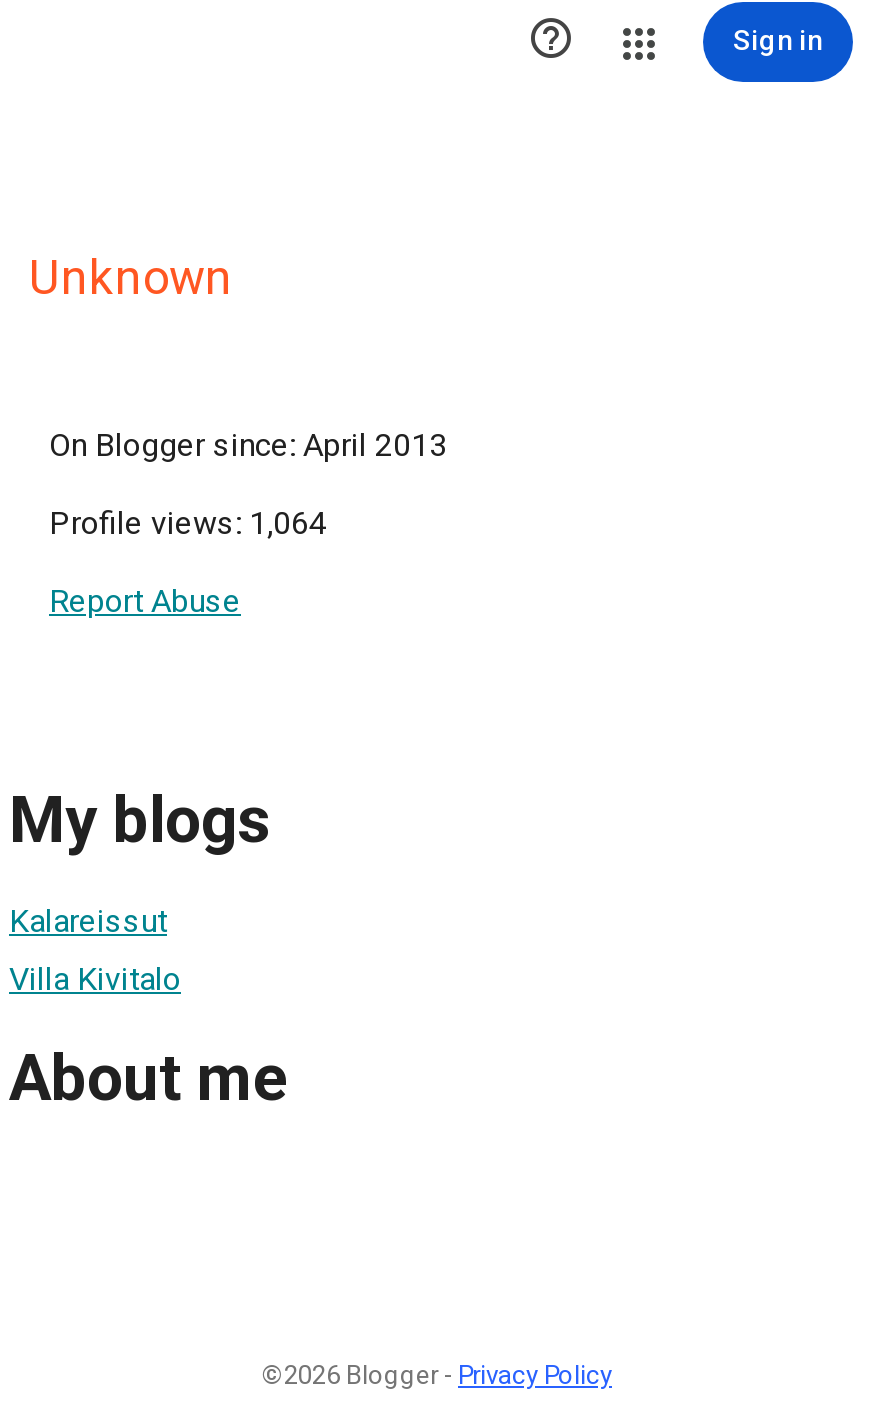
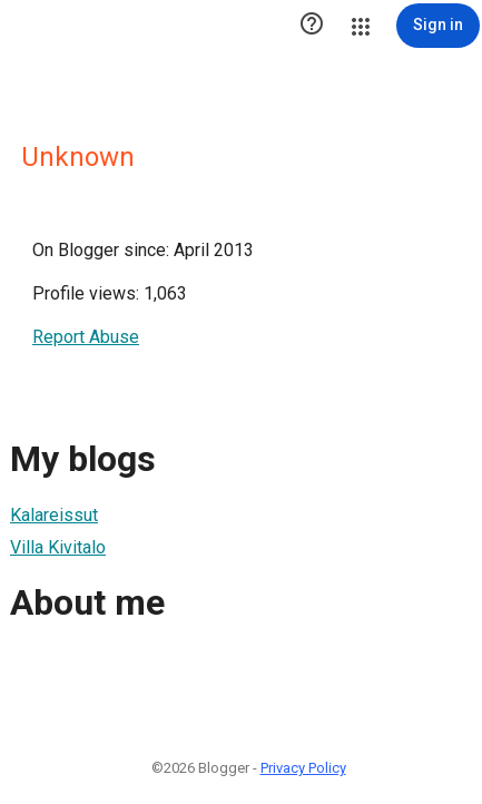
[49,504,327,542] Profile views: 1,064 -> [32,283,187,304] Profile views: 1,063

